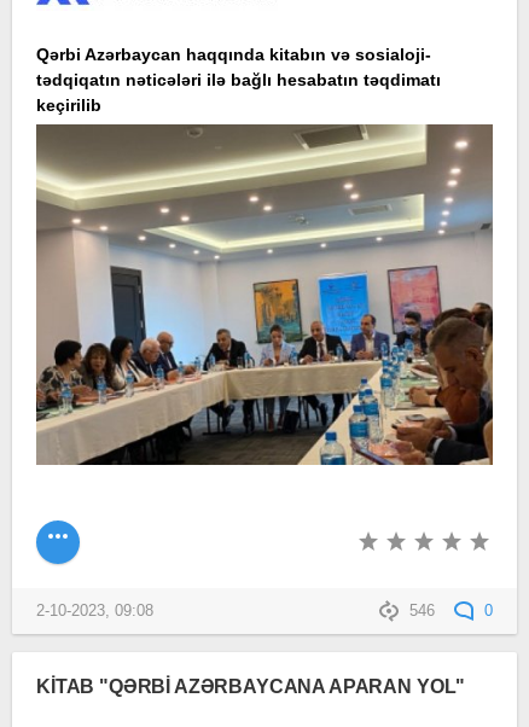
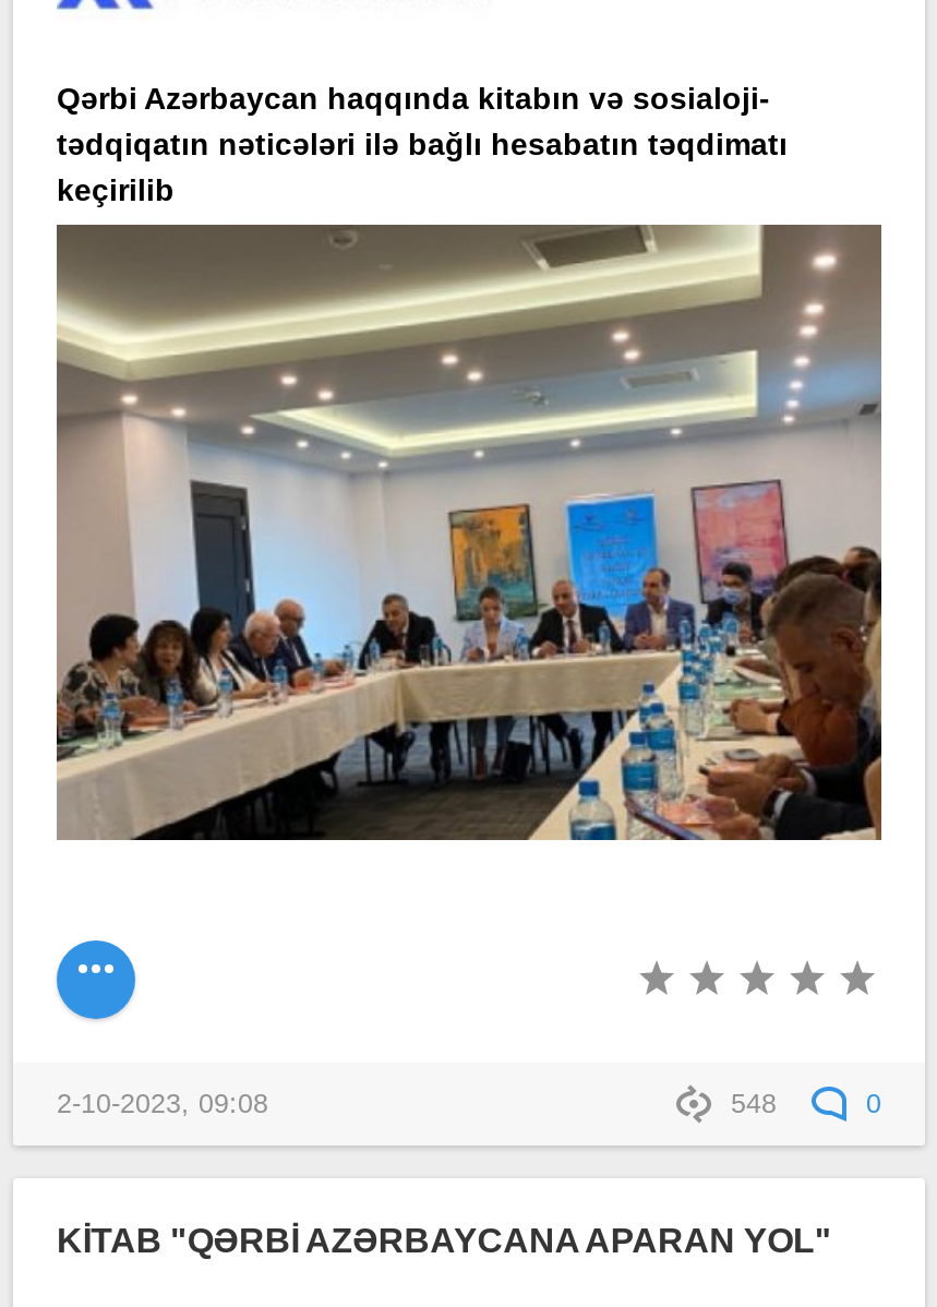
[405,603,435,620] 546 -> [722,1090,777,1120] 548

